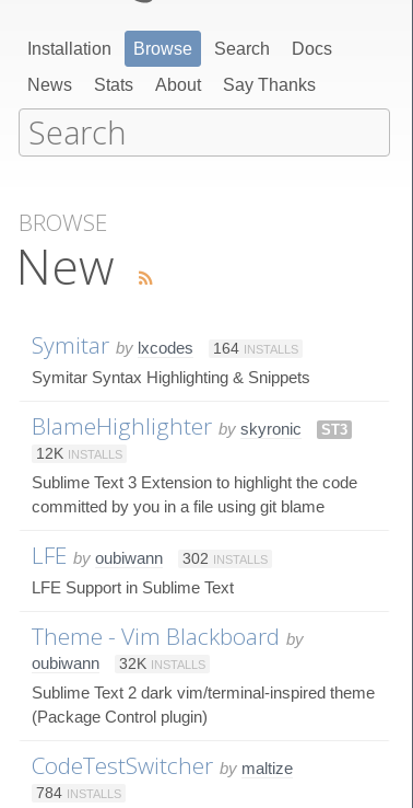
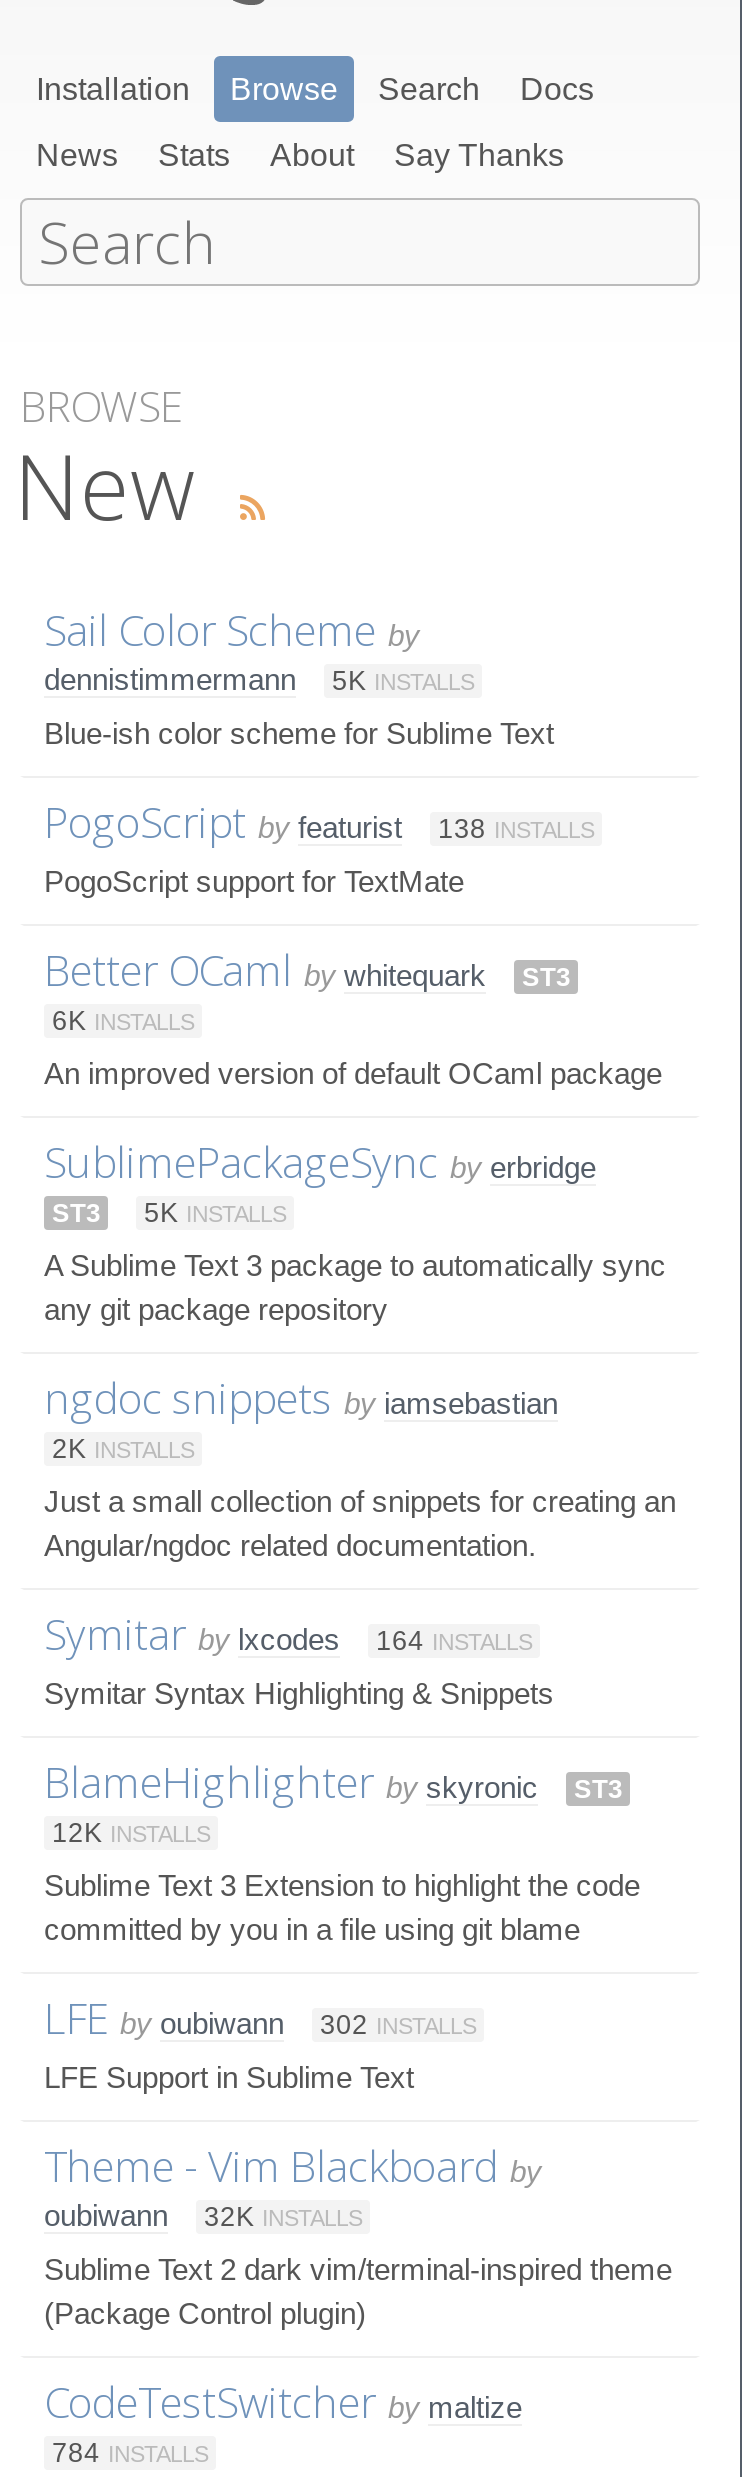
none -> [44,601,676,1561] Sail Color Scheme by | dennistimmermann | 5K INSTALLS | Blue-ish color scheme for Sublime Text | PogoScript by featurist | 138 INSTALLS | PogoScript support for TextMate | Better OCaml by whitequark | ST3 | 6K INSTALLS | An improved version of default OCaml package | SublimePackageSync by erbridge | ST3 | 5K INSTALLS | A Sublime Text 3 package to automatically sync | any git package repository | ngdoc snippets by iamsebastian | 2K INSTALLS | Just a small collection of snippets for creating an | Angular/ngdoc related documentation.

